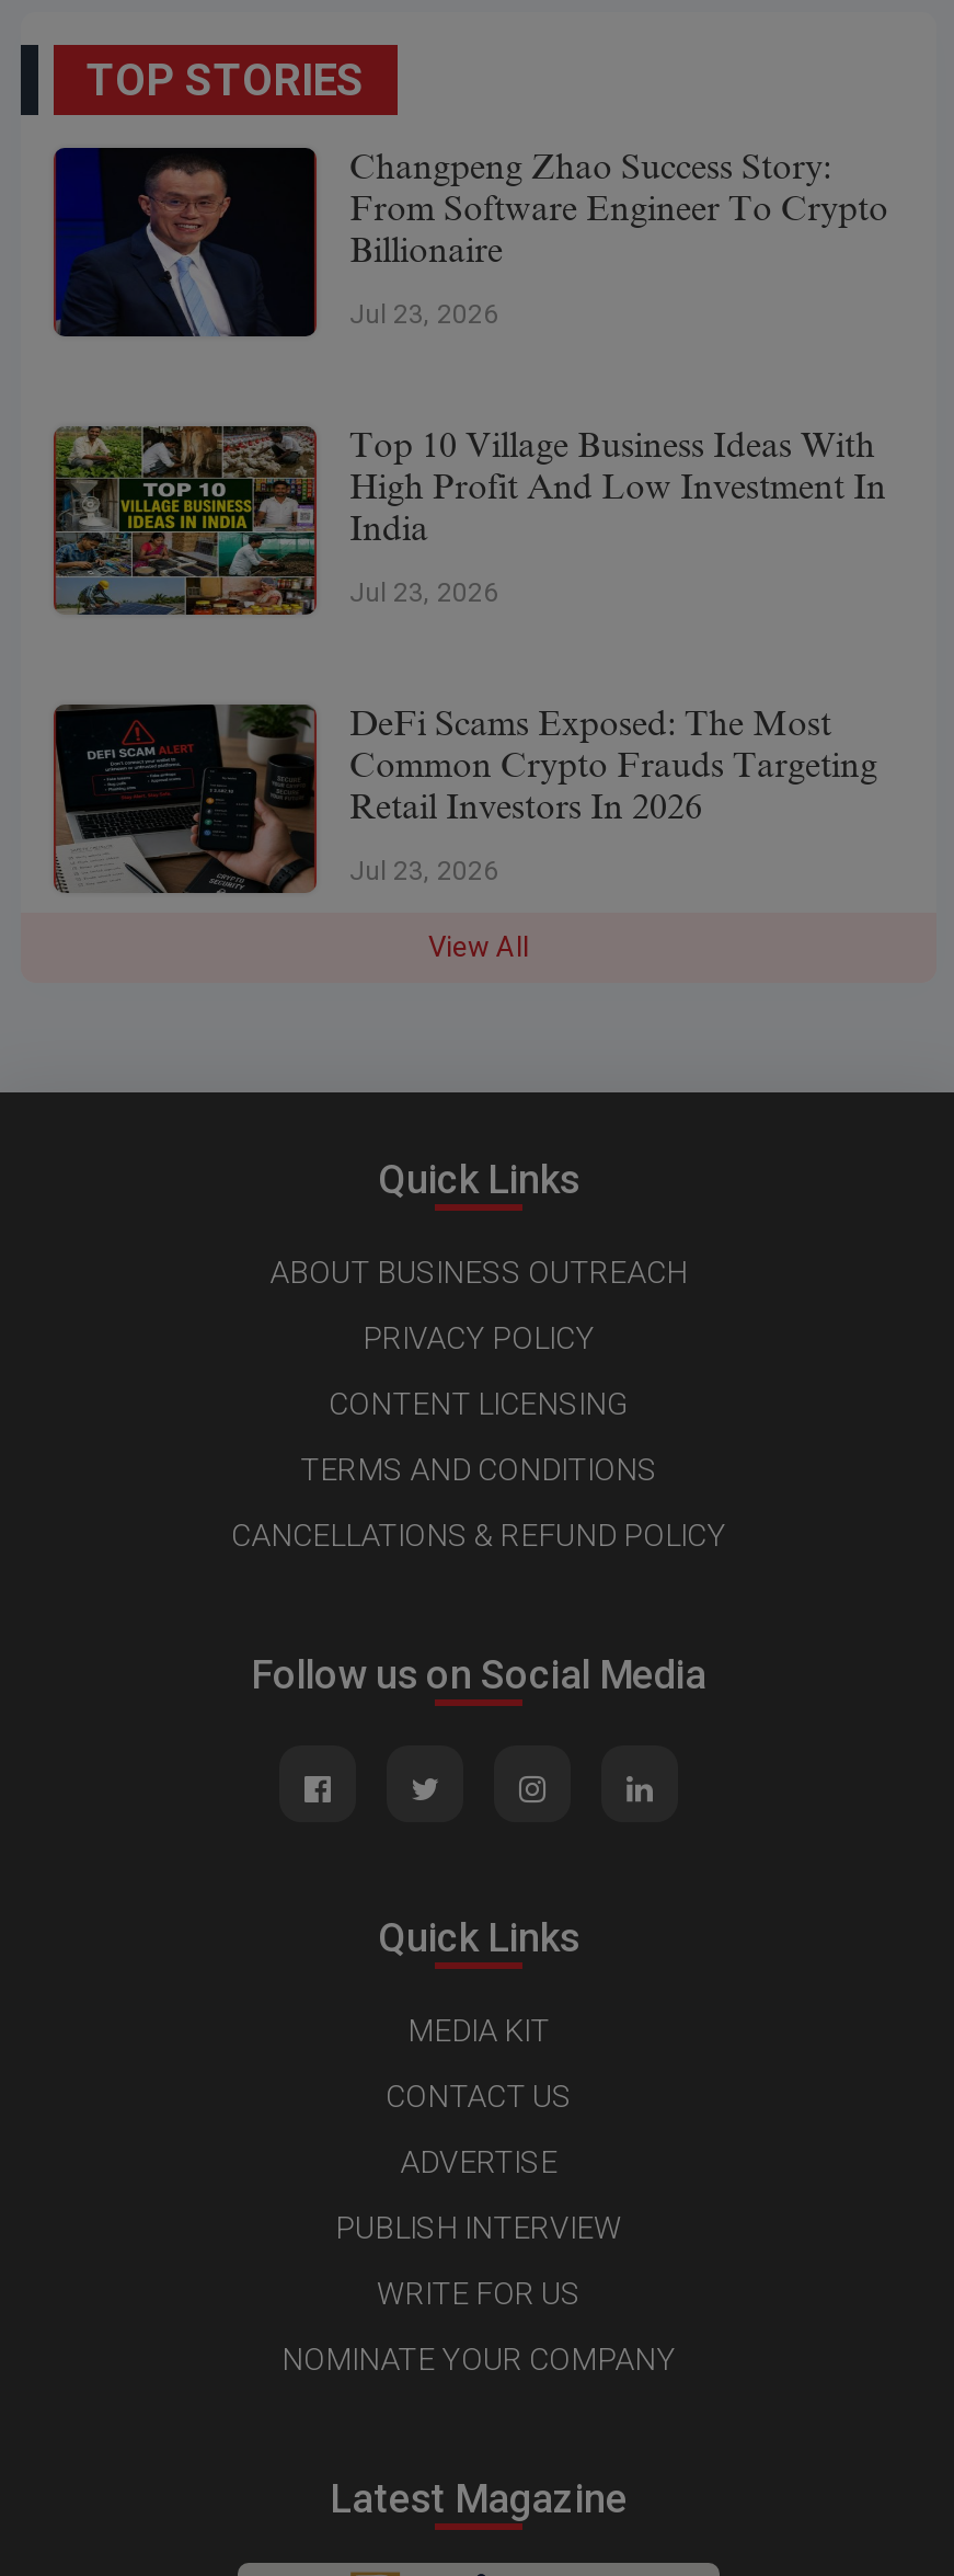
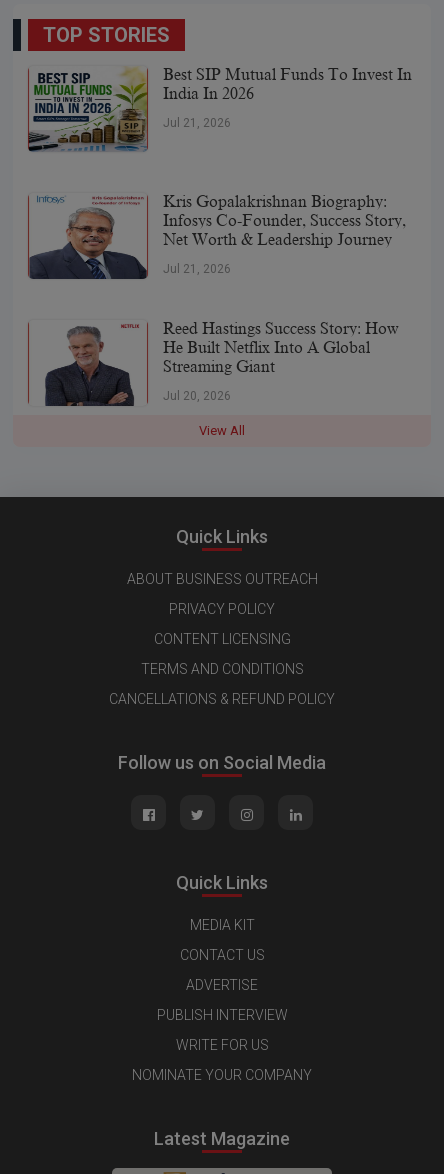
[54,146,888,339] [image] | Changpeng Zhao Success Story: | From Software Engineer To Crypto | Billionaire -> [28,66,412,152] [image] | Best SIP Mutual Funds To Invest In | India In 2026
[349,298,498,329] Jul 23, 2026 -> [163,116,231,130] Jul 21, 2026
[54,424,886,617] [image] | Top 10 Village Business Ideas With | High Profit And Low Investment In | India -> [28,193,406,280] [image] | Kris Gopalakrishnan Biography: | Infosys Co-Founder, Success Story, | Net Worth & Leadership Journey
[349,577,498,607] Jul 23, 2026 -> [163,262,231,276] Jul 21, 2026
[54,702,877,895] [image] | DeFi Scams Exposed: The Most | Common Crypto Frauds Targeting | Retail Investors In 2026 -> [29,320,399,407] [image] | Reed Hastings Success Story: How | He Built Netflix Into A Global | Streaming Giant
[349,855,498,886] Jul 23, 2026 -> [163,389,231,403] Jul 20, 2026

